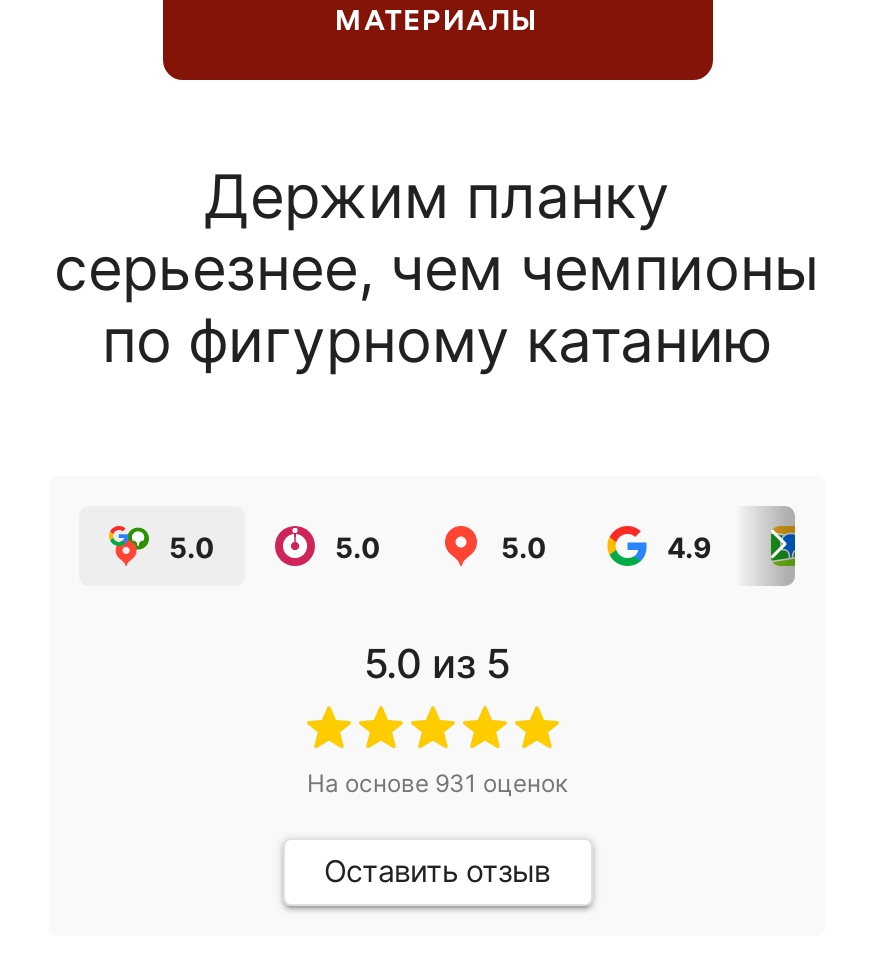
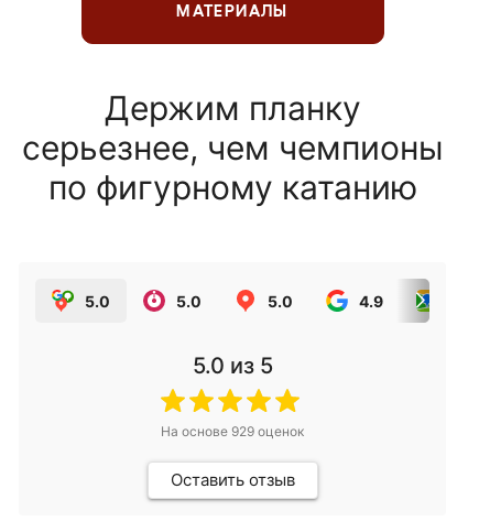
[307,768,567,798] На основе 931 оценок -> [161,423,304,439] На основе 929 оценок

